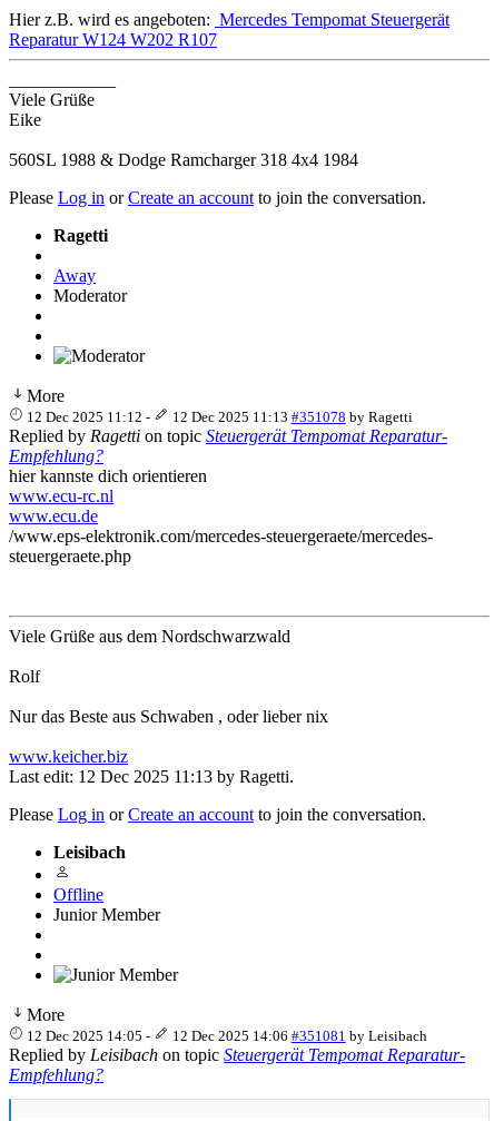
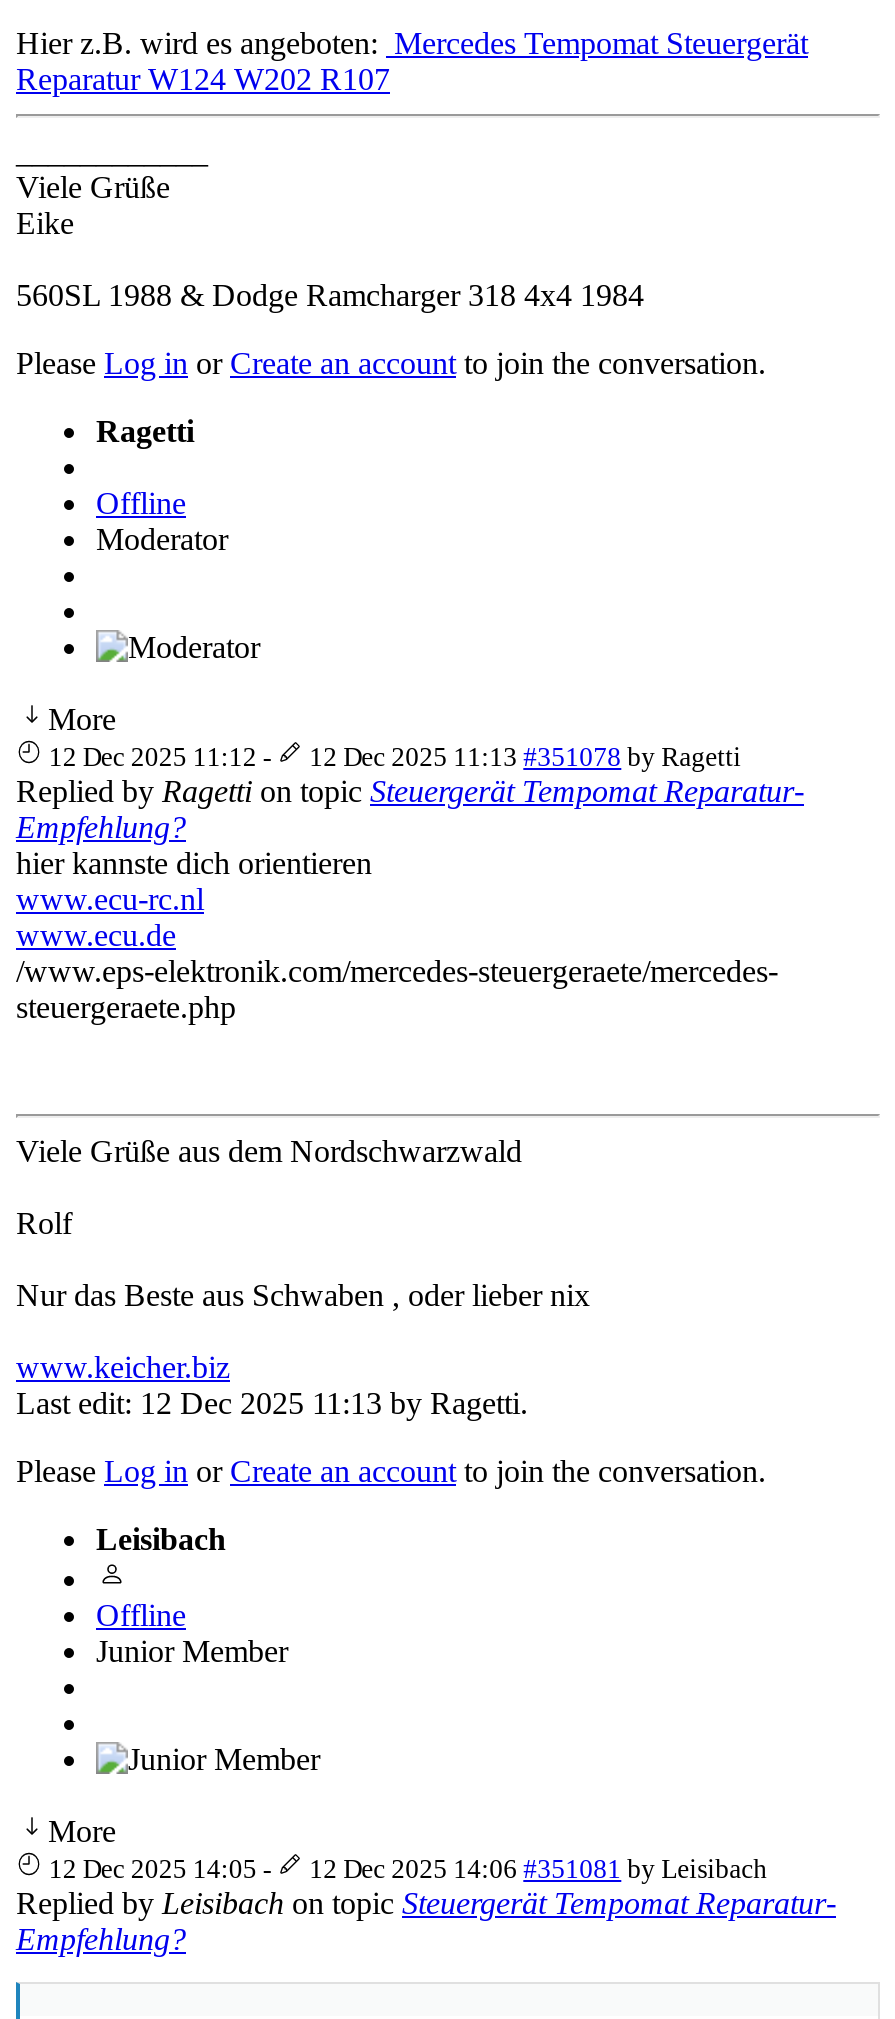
[53,266,96,285] Away -> [96,485,186,519] Offline

